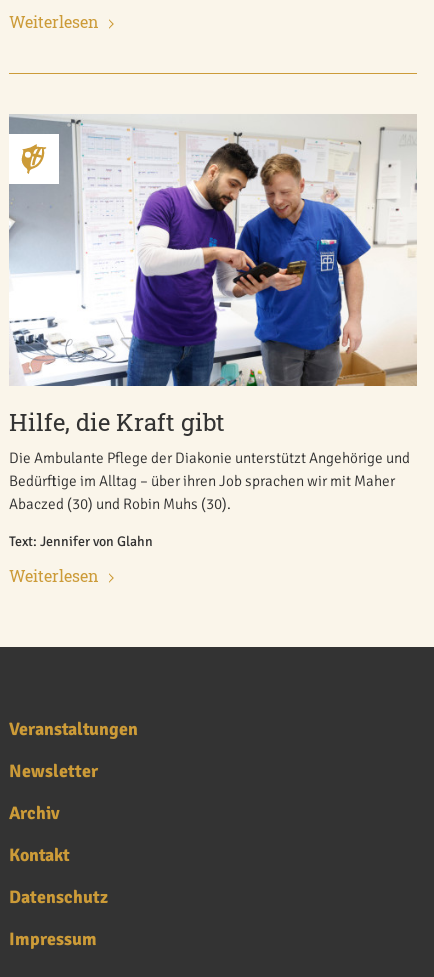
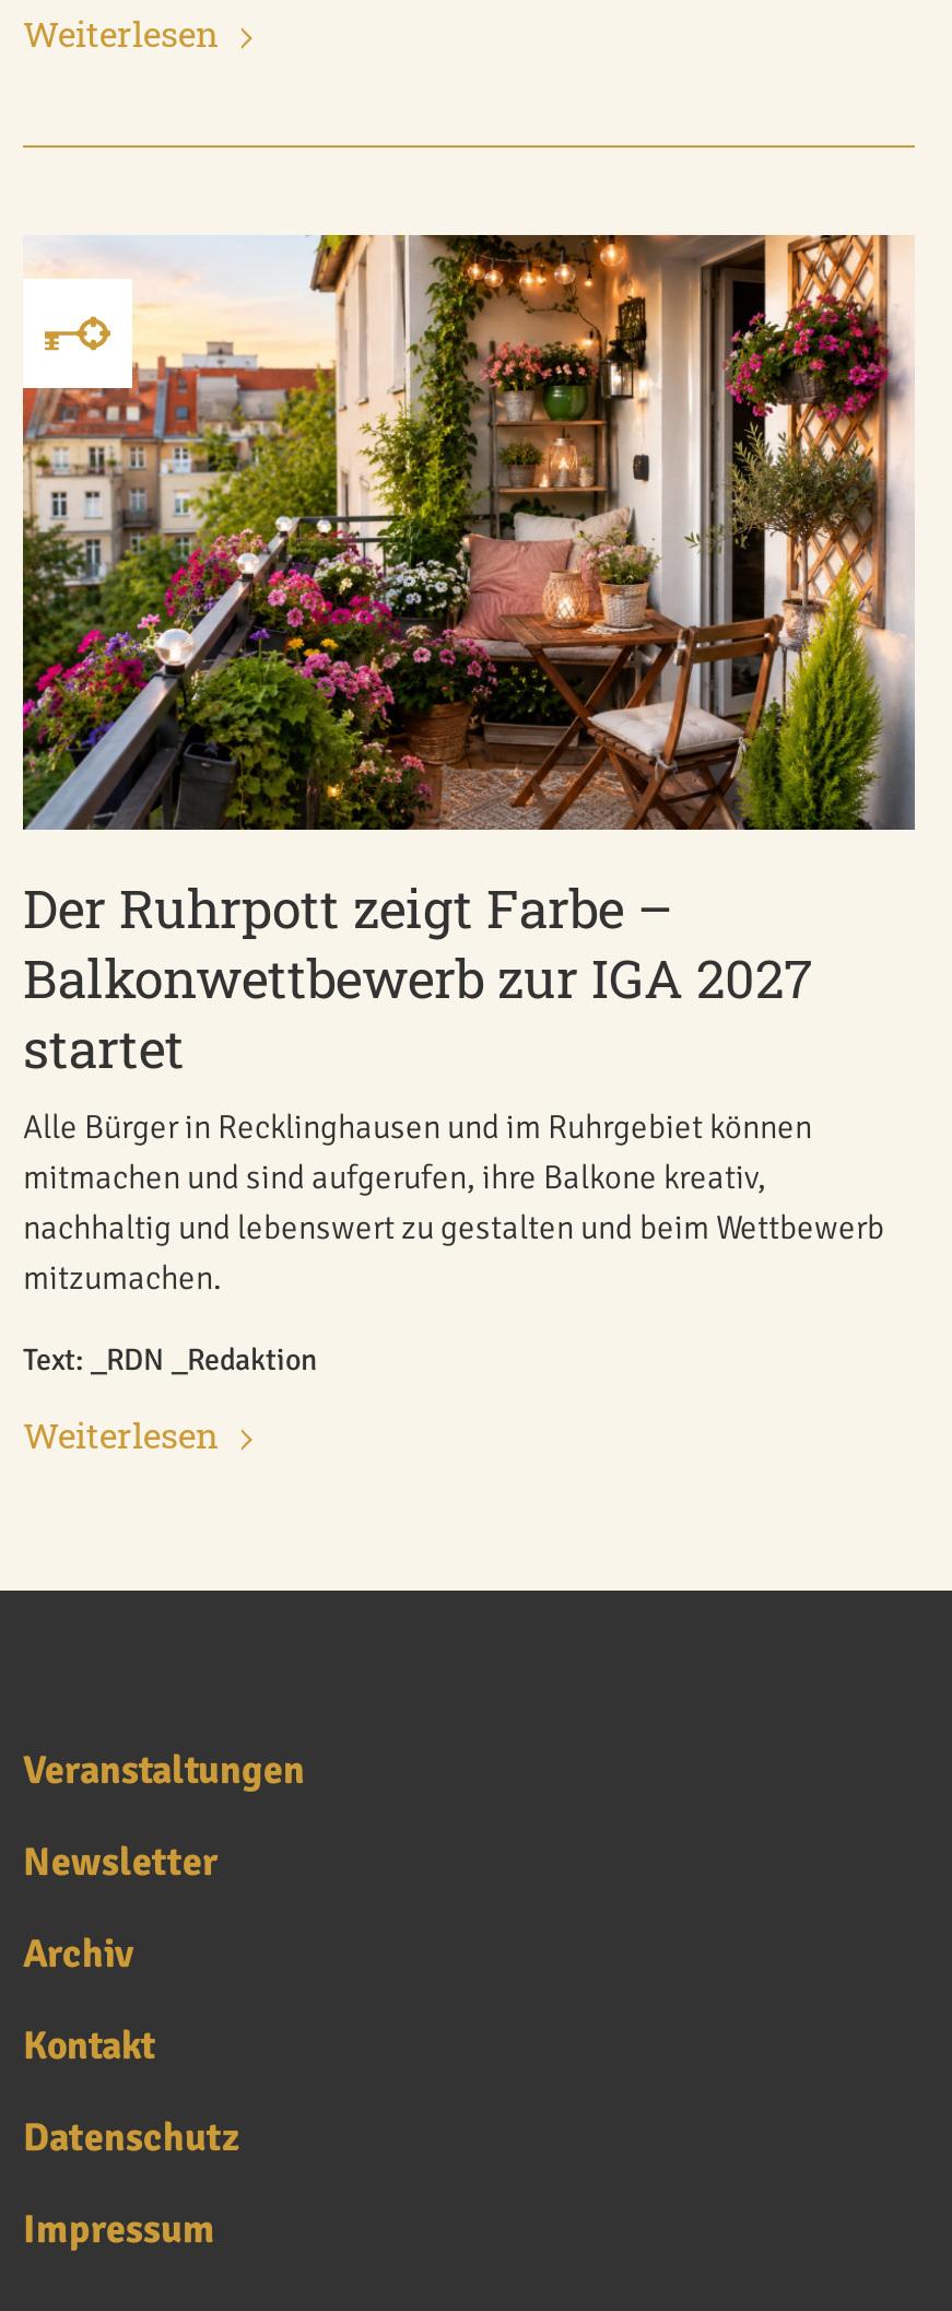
[9,114,417,513] [image] | Hilfe, die Kraft gibt | Die Ambulante Pflege der Diakonie unterstützt Angehörige und | Bedürftige im Alltag – über ihren Job sprachen wir mit Maher | Abaczed (30) und Robin Muhs (30). -> [21,233,915,1298] [image] | Der Ruhrpott zeigt Farbe – | Balkonwettbewerb zur IGA 2027 | startet | Alle Bürger in Recklinghausen und im Ruhrgebiet können | mitmachen und sind aufgerufen, ihre Balkone kreativ, | nachhaltig und lebenswert zu gestalten und beim Wettbewerb | mitzumachen.
[9,533,153,550] Text: Jennifer von Glahn -> [23,1342,318,1379] Text: _RDN _Redaktion

